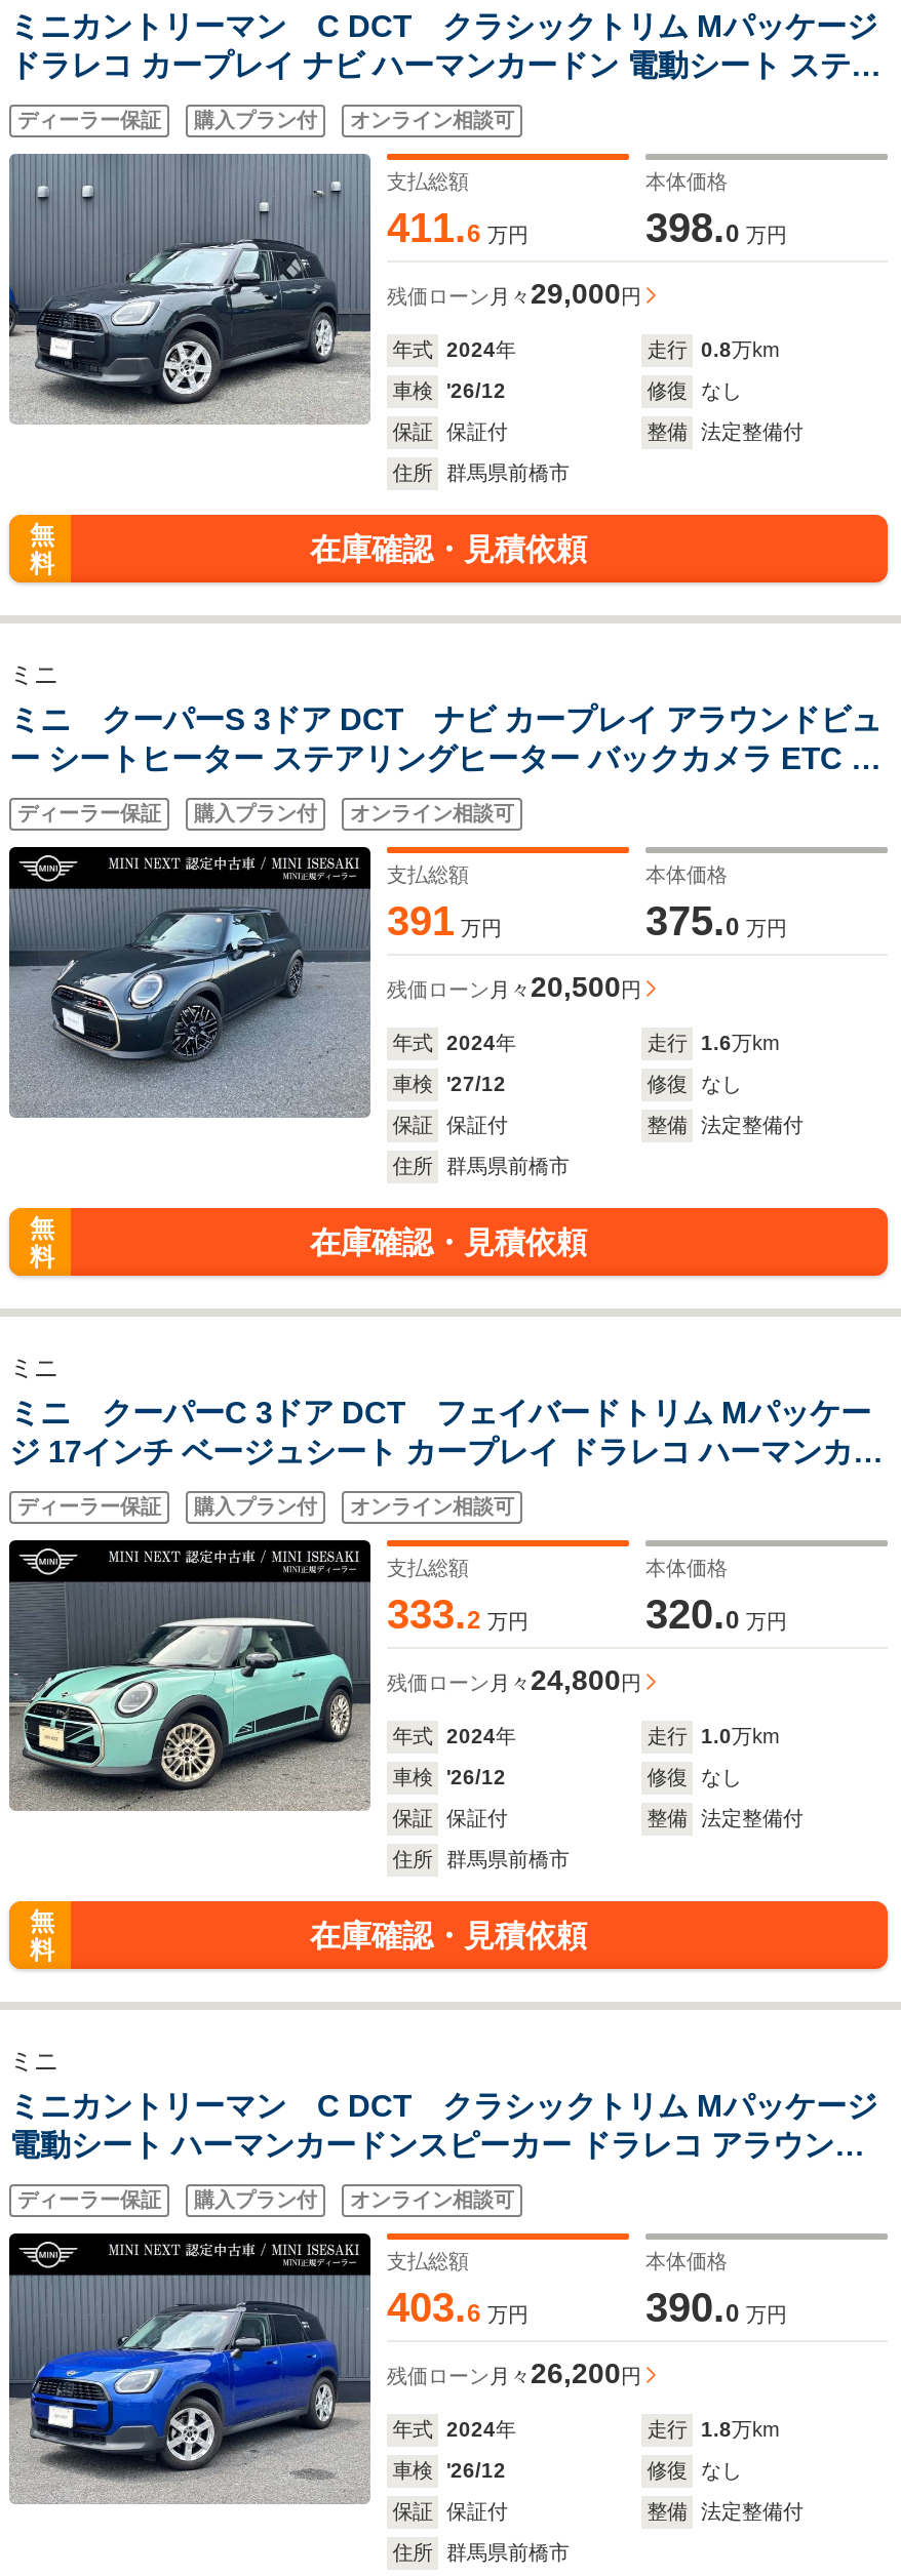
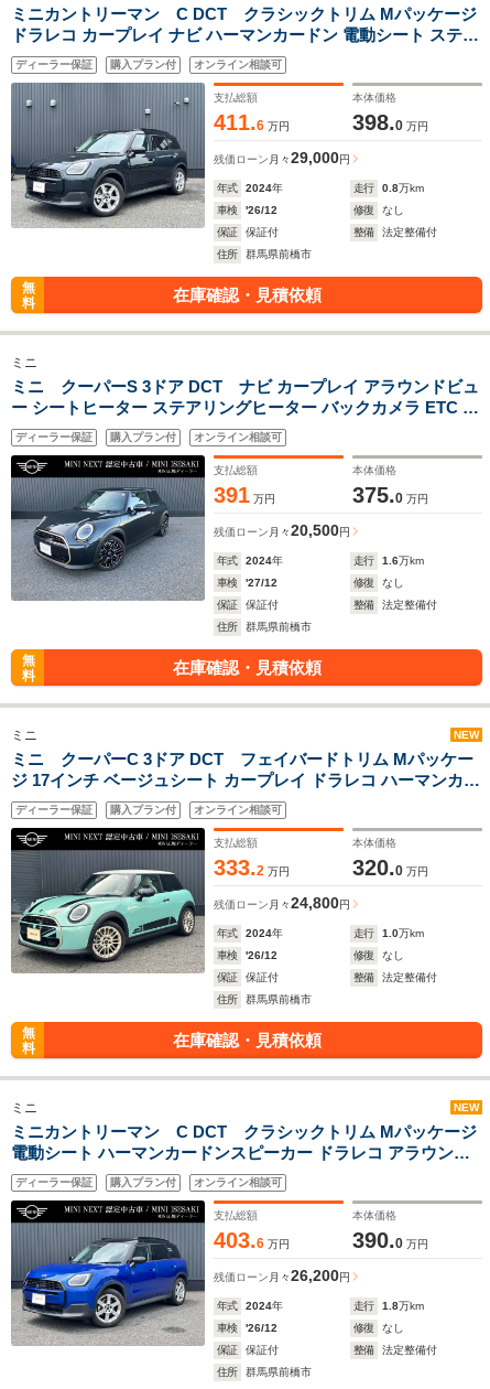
none -> [454,729,479,741] NEW
none -> [454,1101,479,1113] NEW

